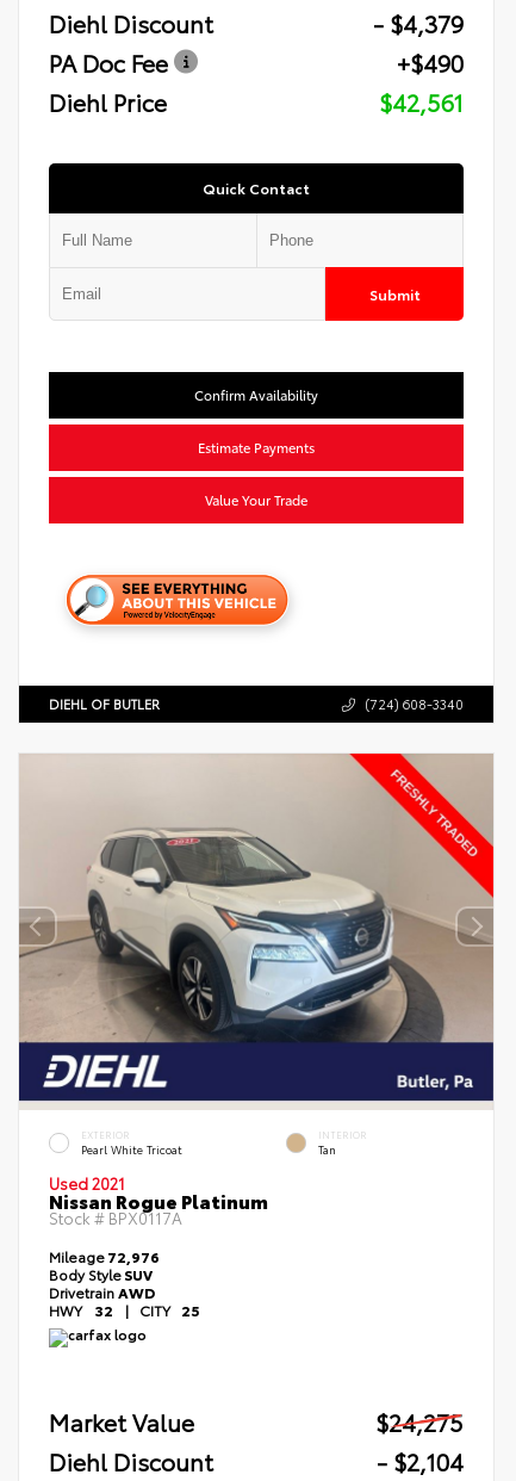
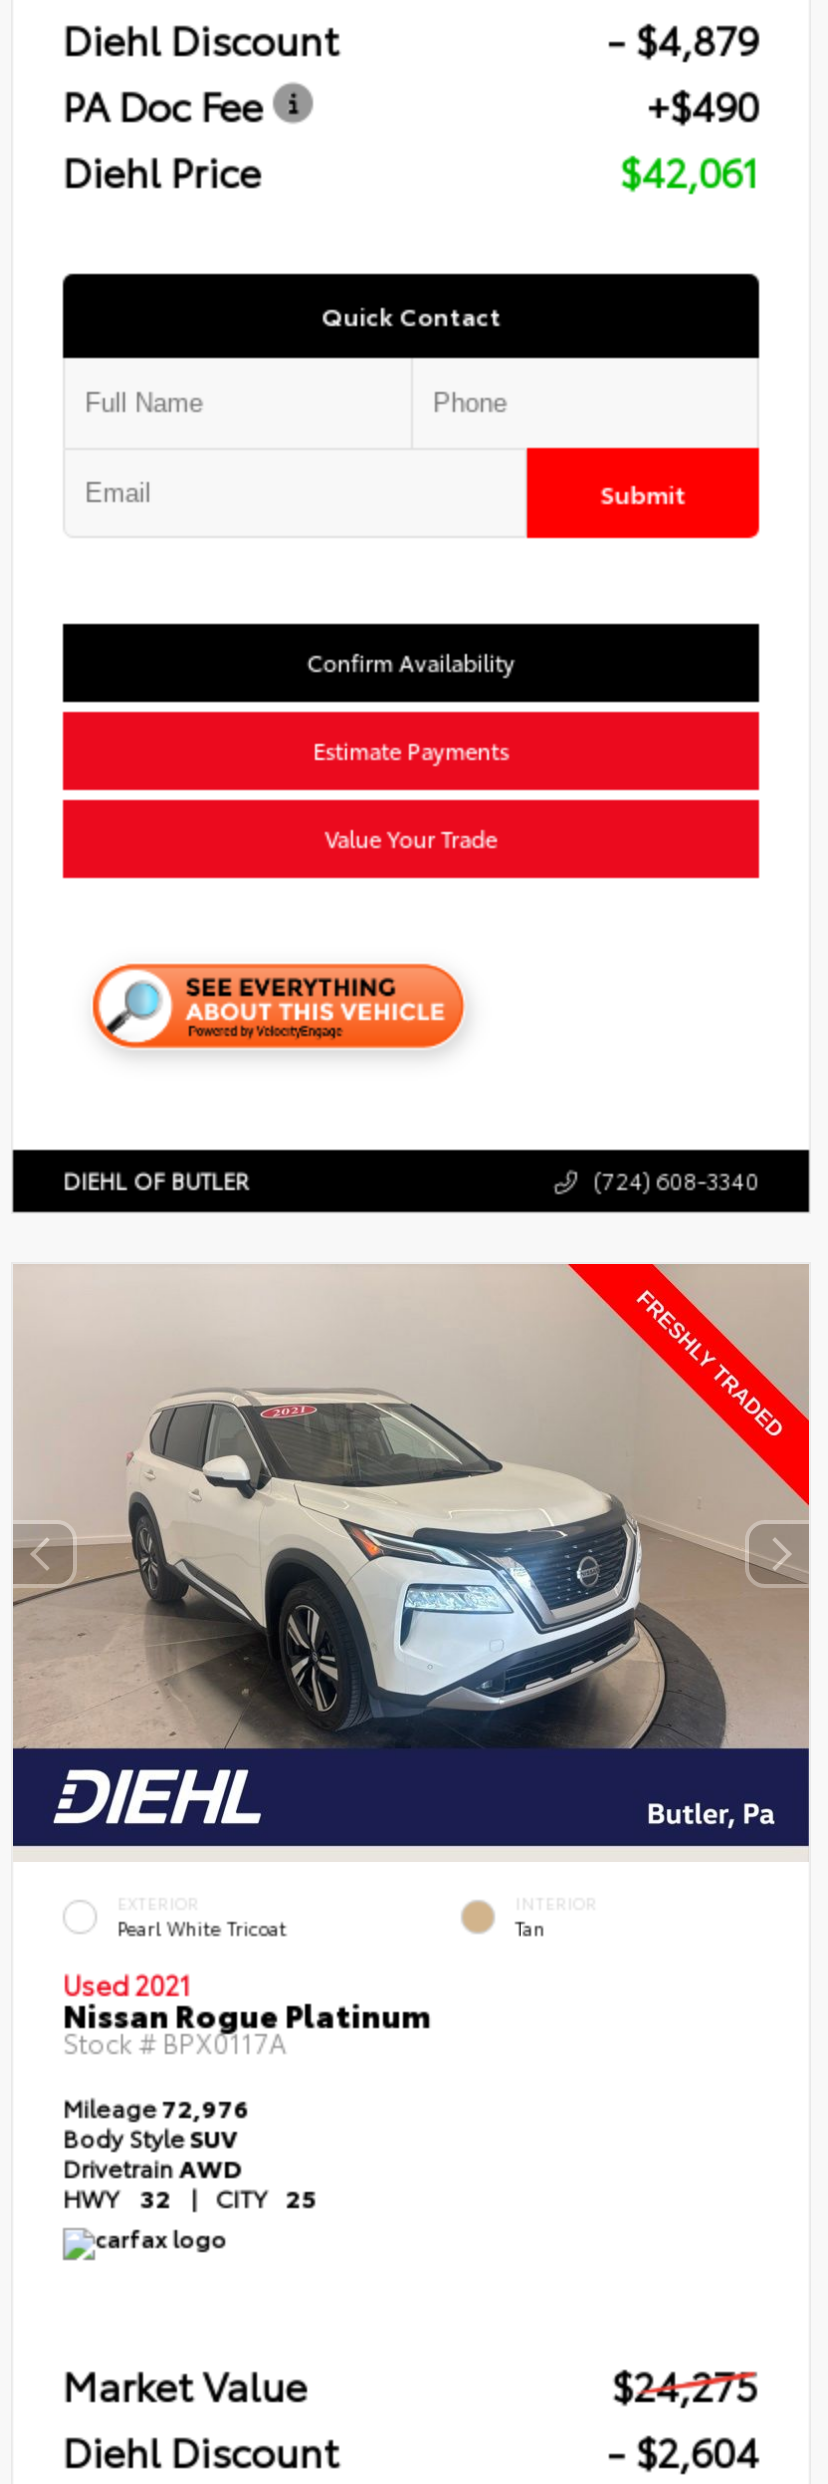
[373,5,464,38] - $4,379 -> [607,8,759,64] - $4,879
[379,83,464,117] $42,561 -> [619,140,759,196] $42,061
[377,1443,464,1477] - $2,104 -> [607,2421,759,2477] - $2,604

